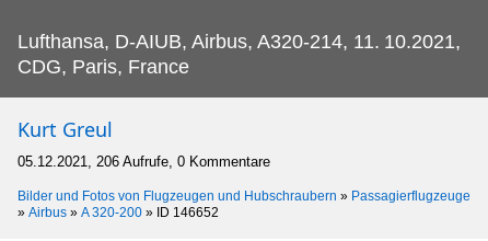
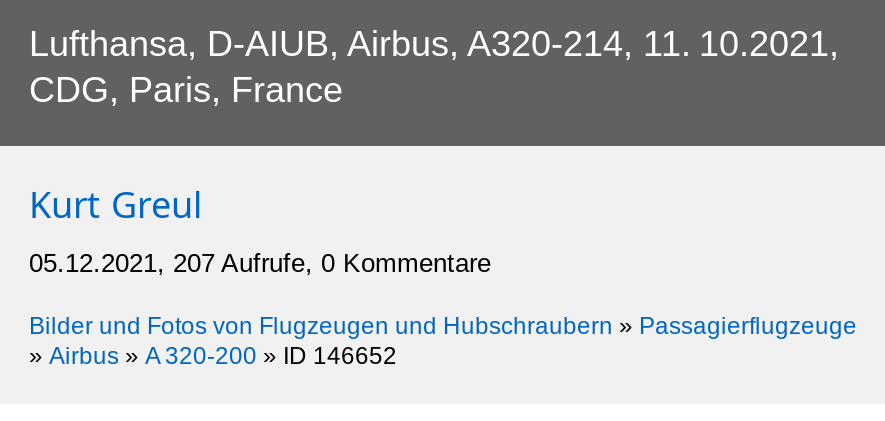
[18,153,270,170] 05.12.2021, 206 Aufrufe, 0 Kommentare -> [29,249,491,279] 05.12.2021, 207 Aufrufe, 0 Kommentare

